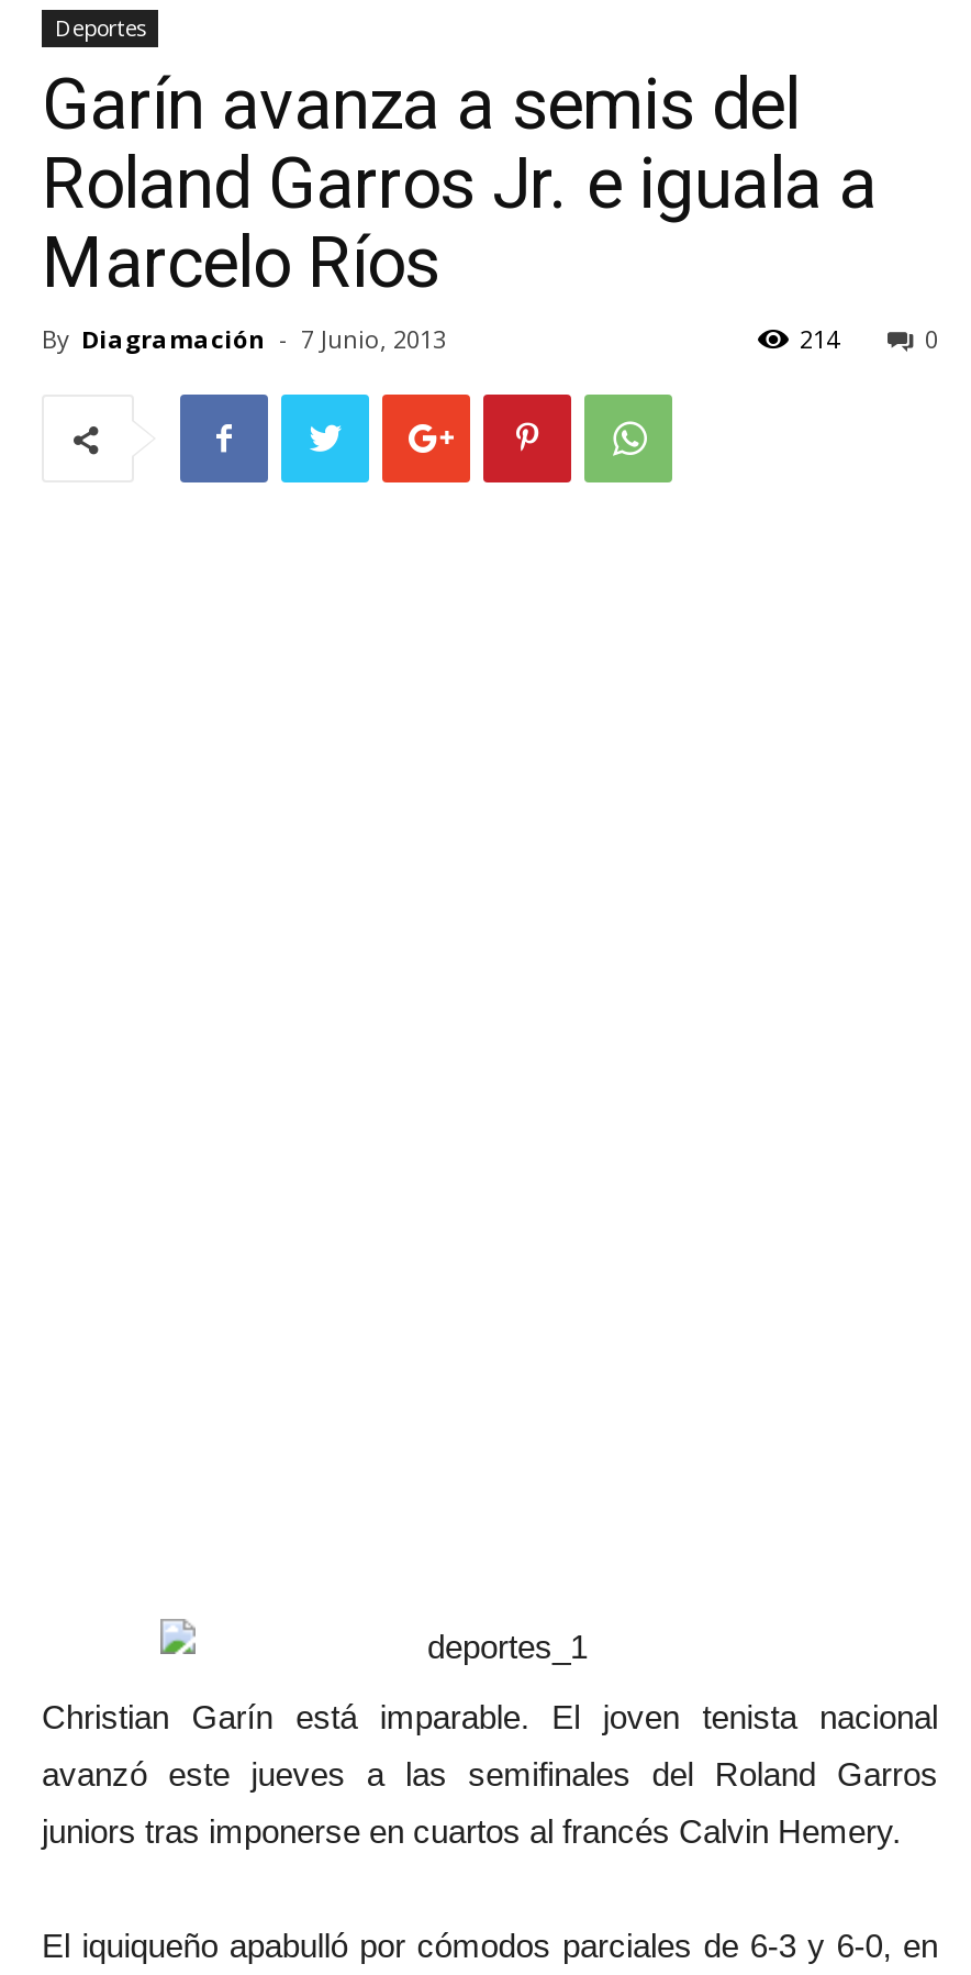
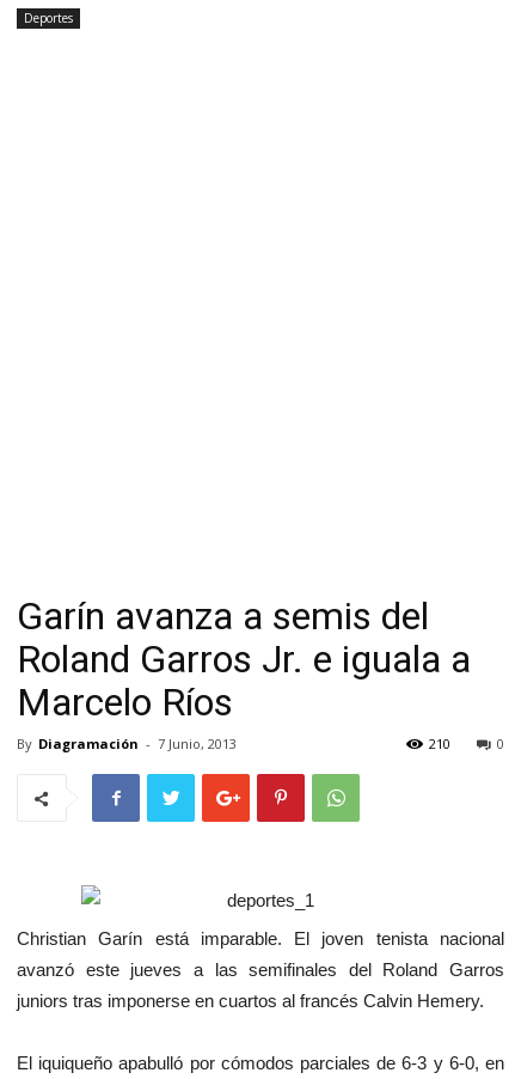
moved [42,63,938,355] -> [17,593,504,752]: Garín avanza a semis del | Roland Garros Jr. e iguala a | Marcelo Ríos | By Diagramación - 7 Junio, 2013 | 0
[800,322,839,355] 214 -> [429,734,450,752] 210

